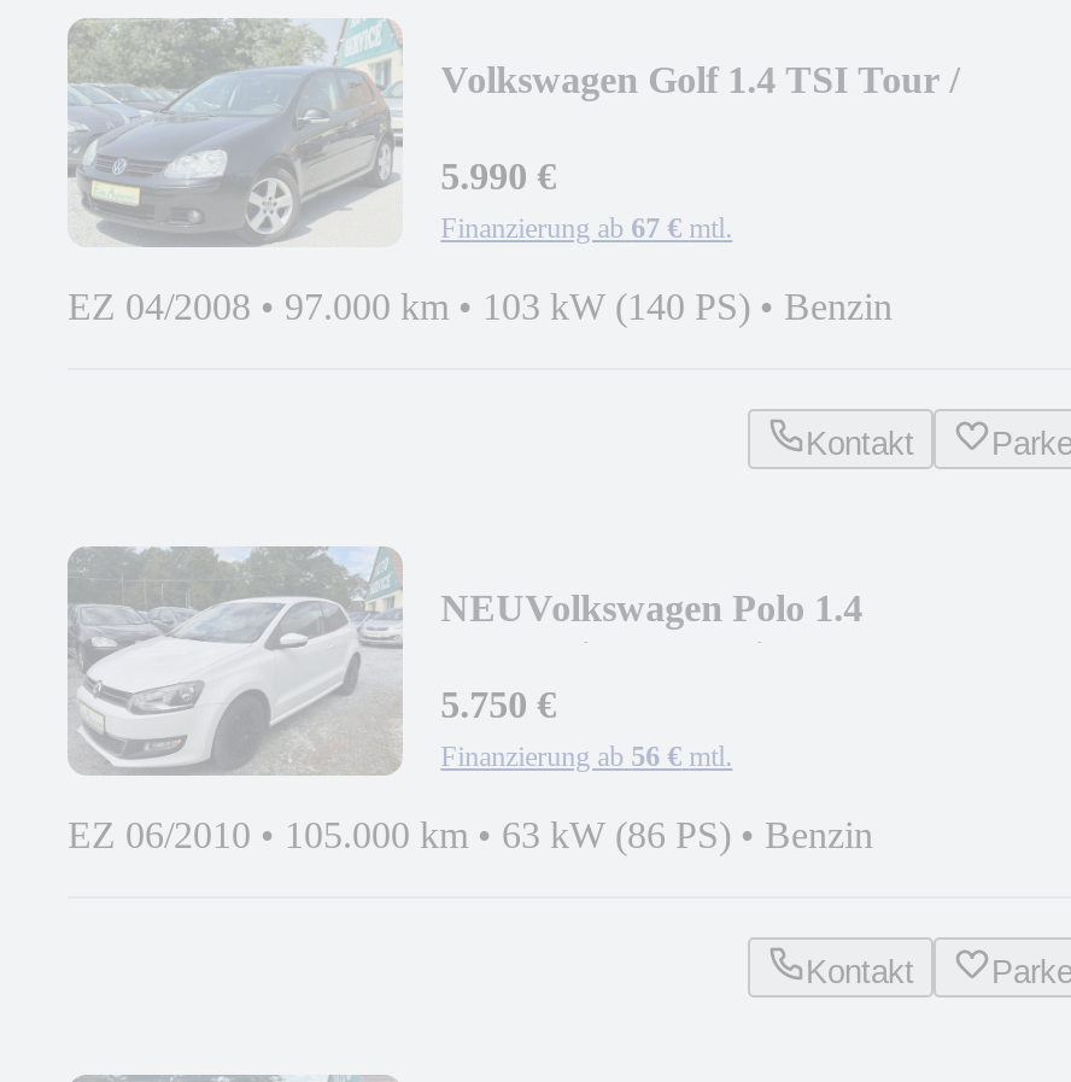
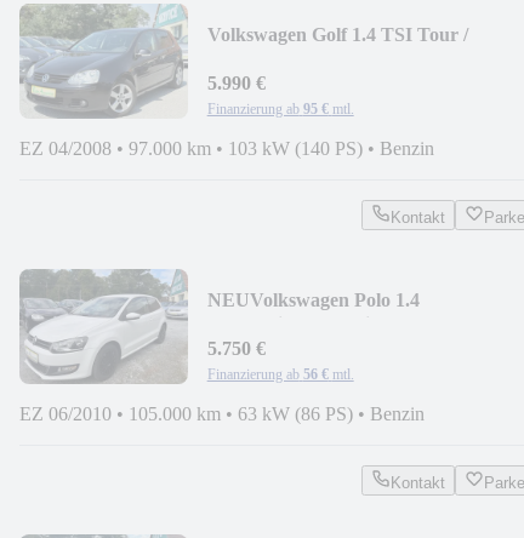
[441,210,733,244] Finanzierung ab 67 € mtl. -> [207,100,354,117] Finanzierung ab 95 € mtl.

